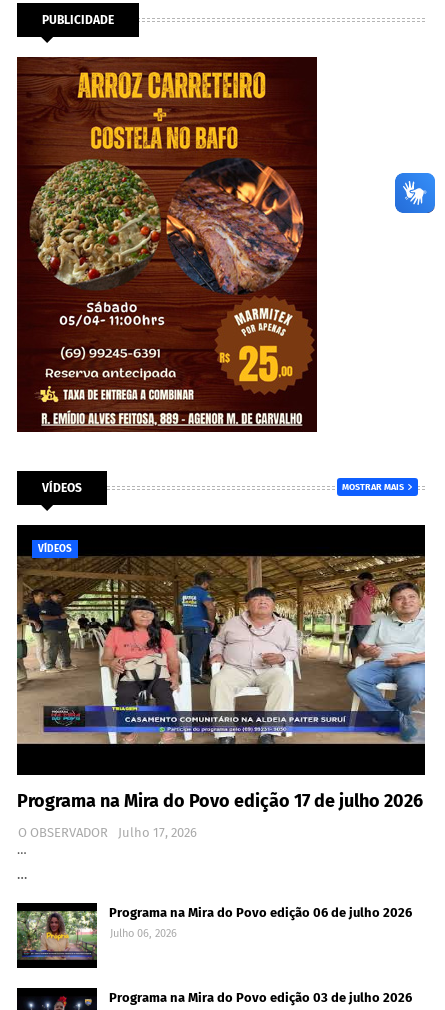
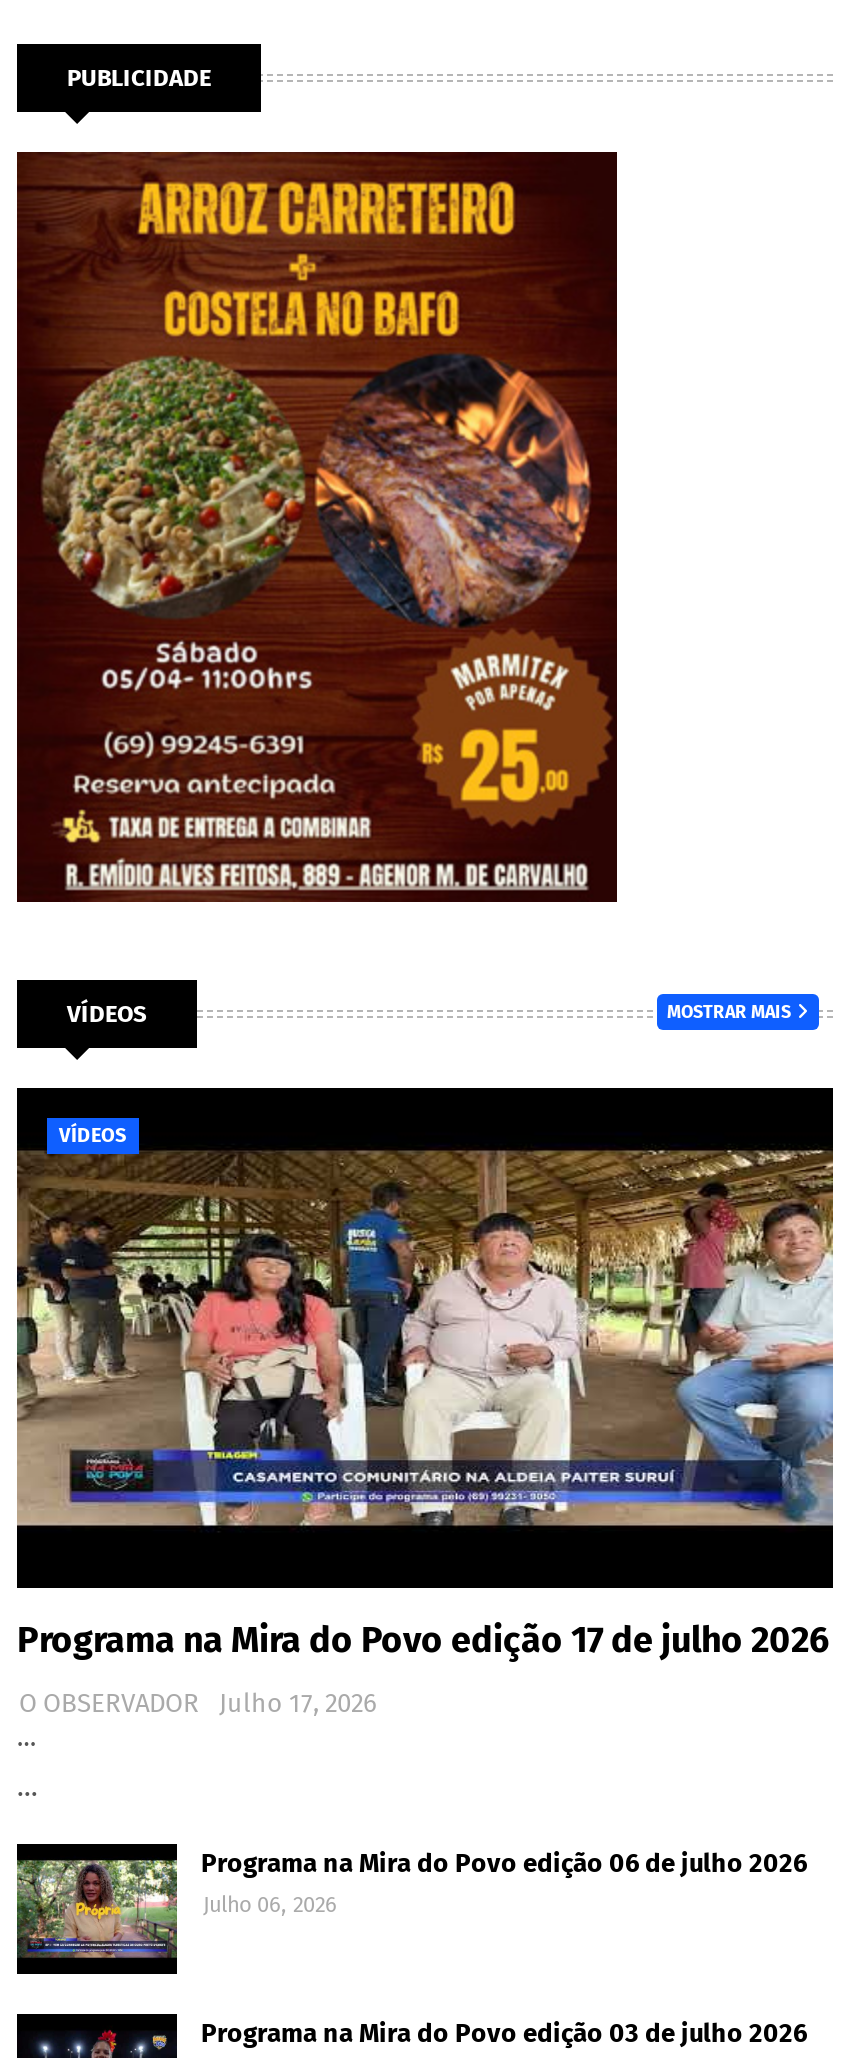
[394,172,436,214] [image] -> none

